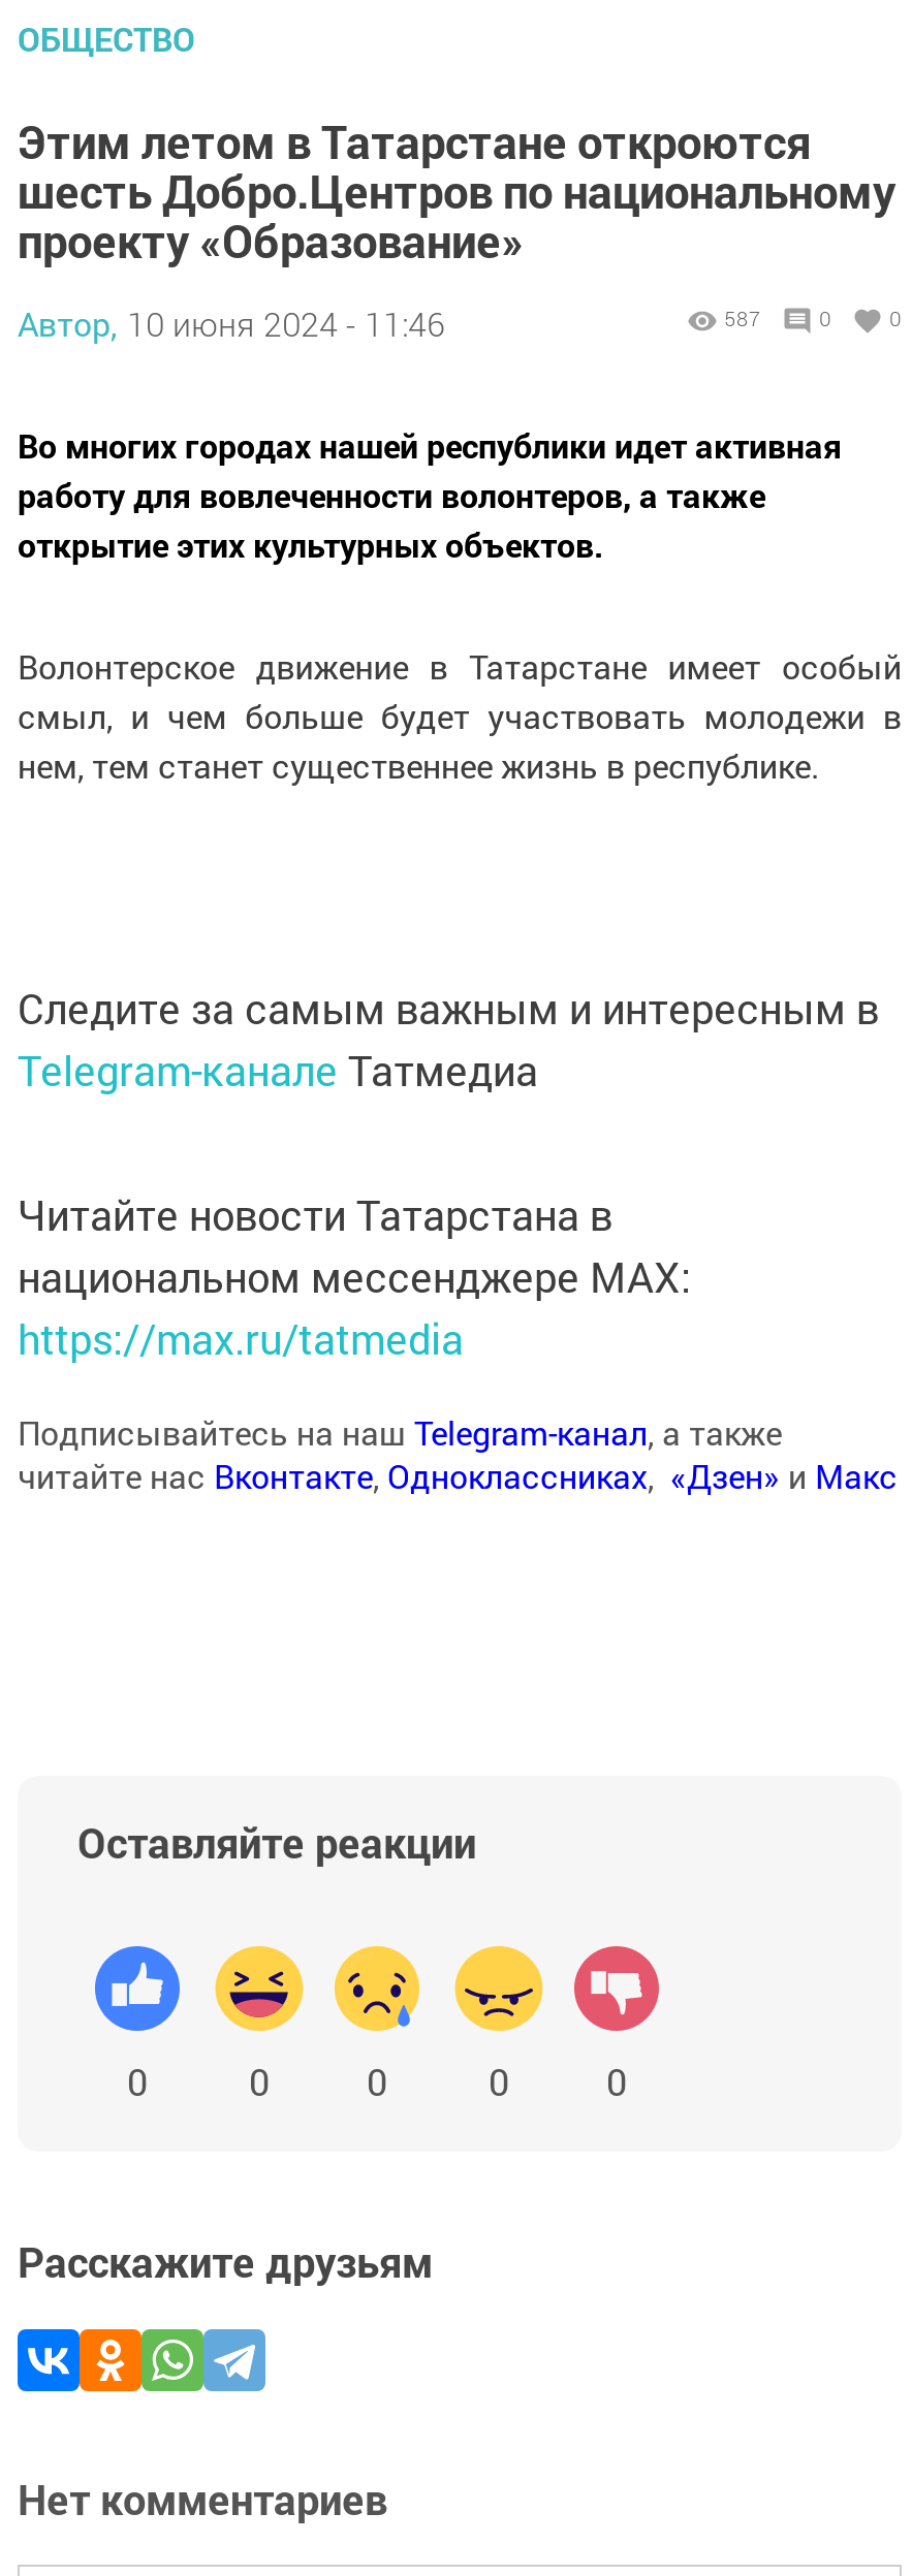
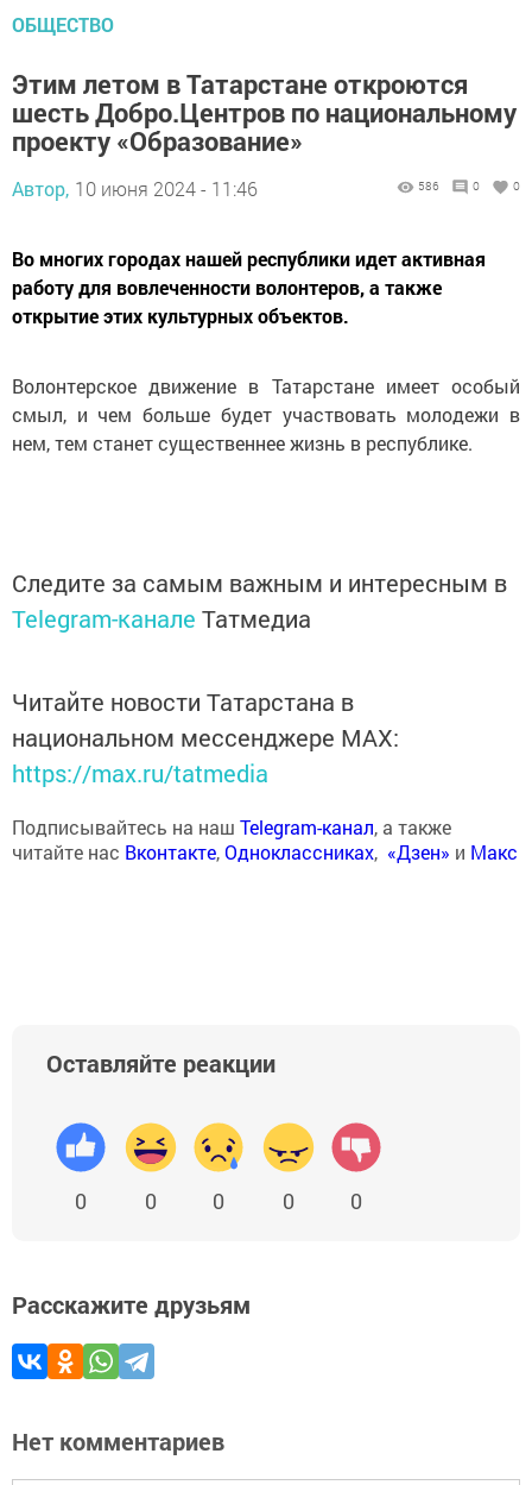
[724,306,761,333] 587 -> [418,179,439,194] 586

